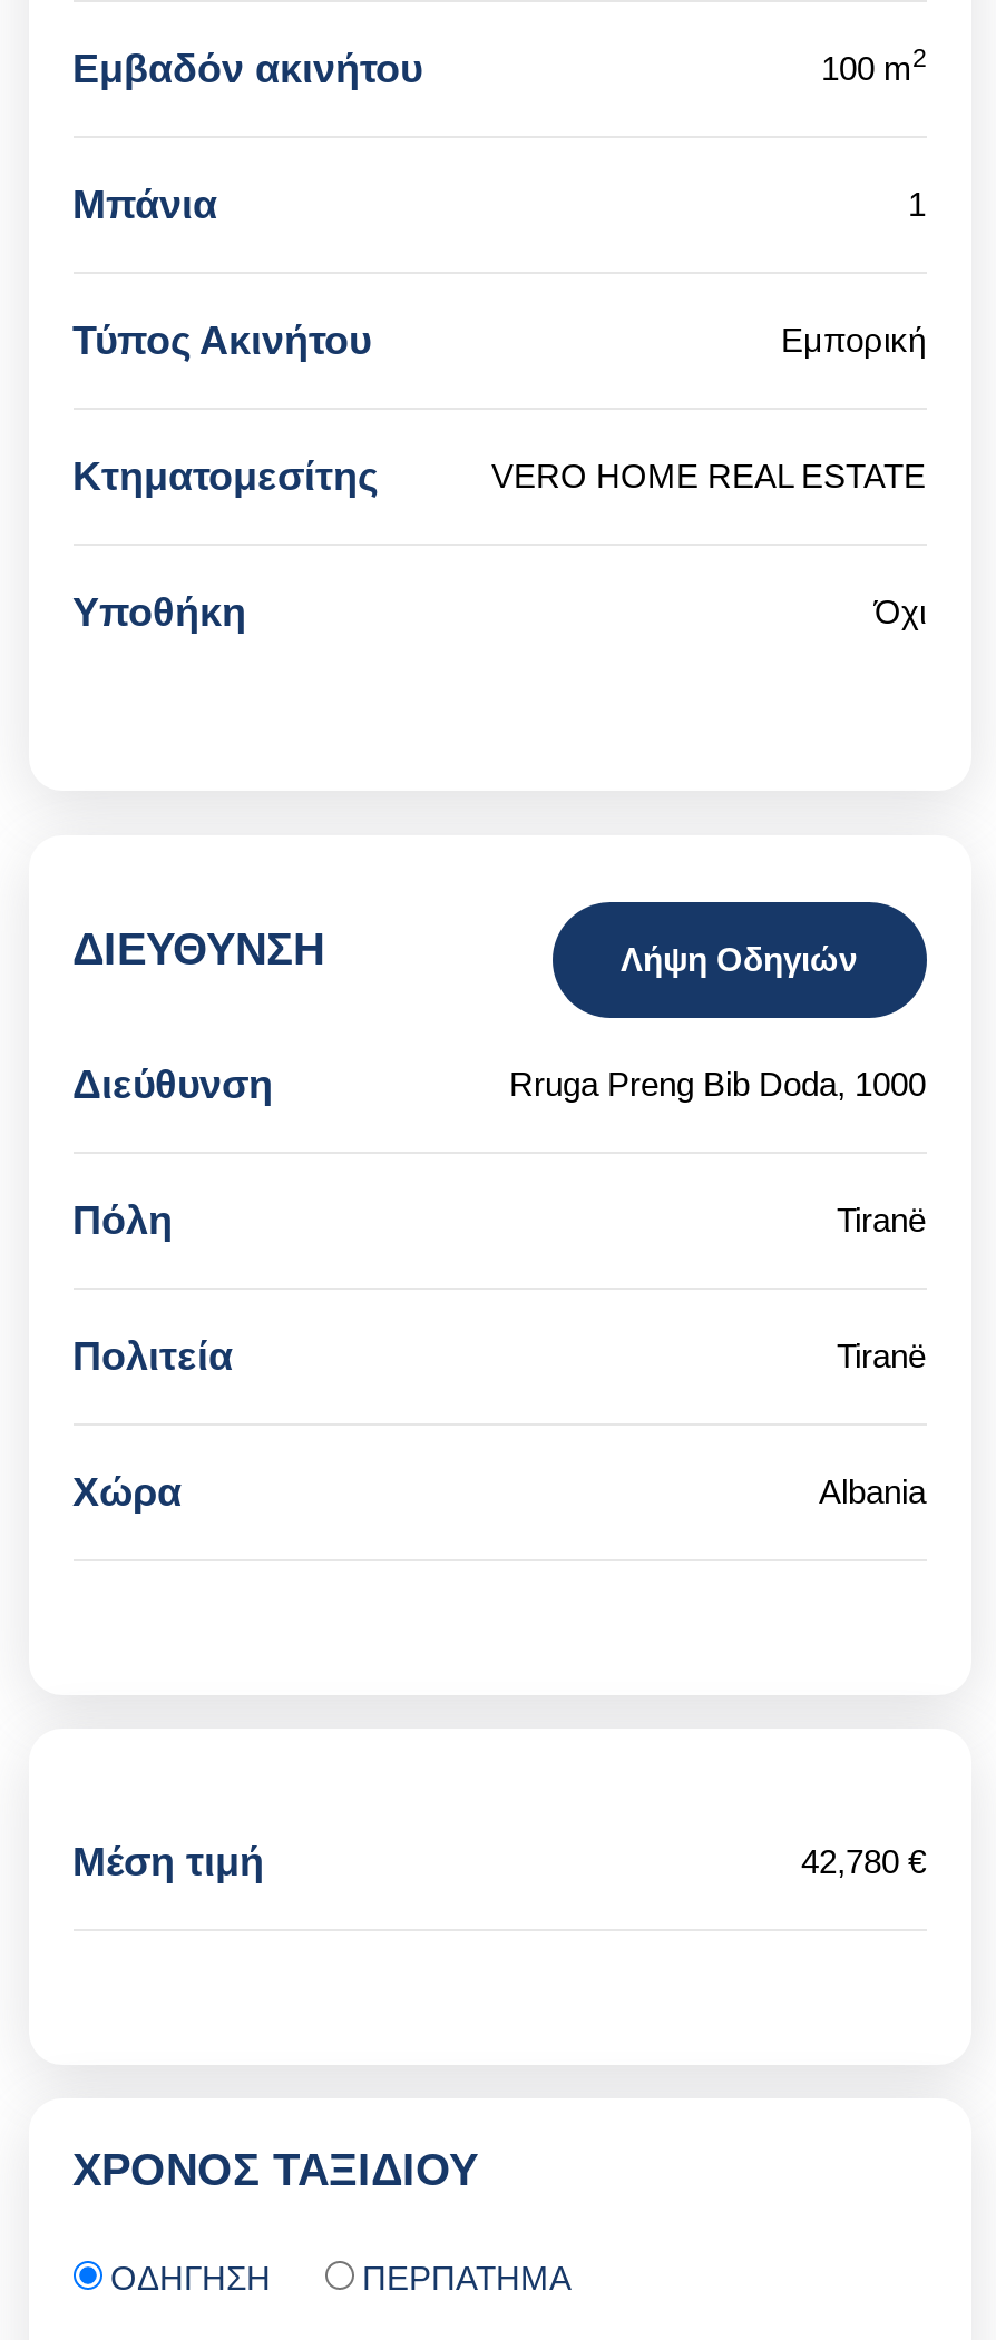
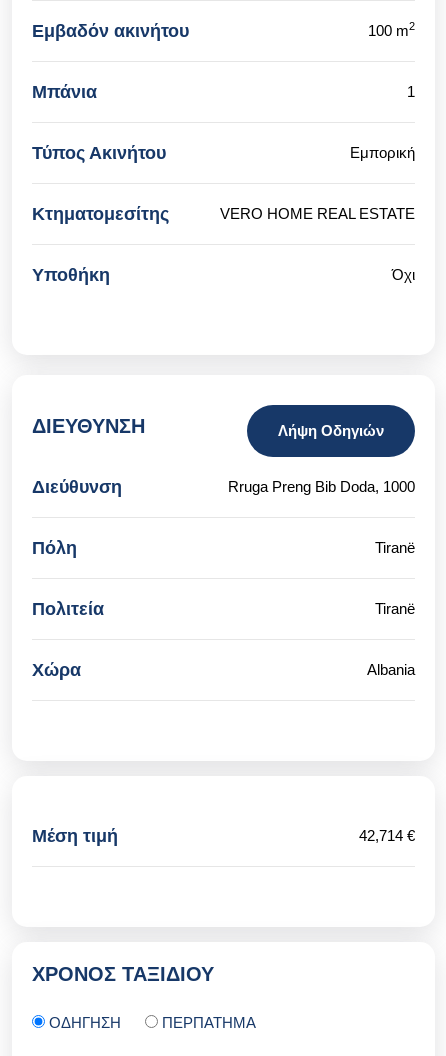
[801,1842,926,1880] 42,780 € -> [358,827,414,844] 42,714 €

